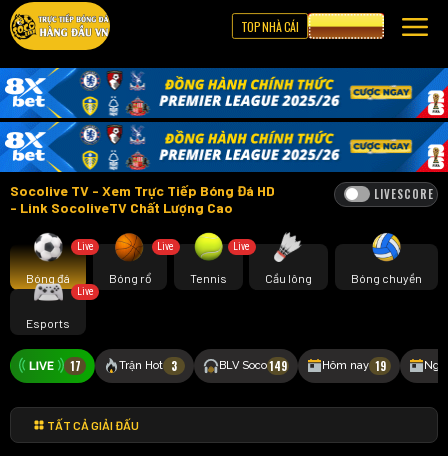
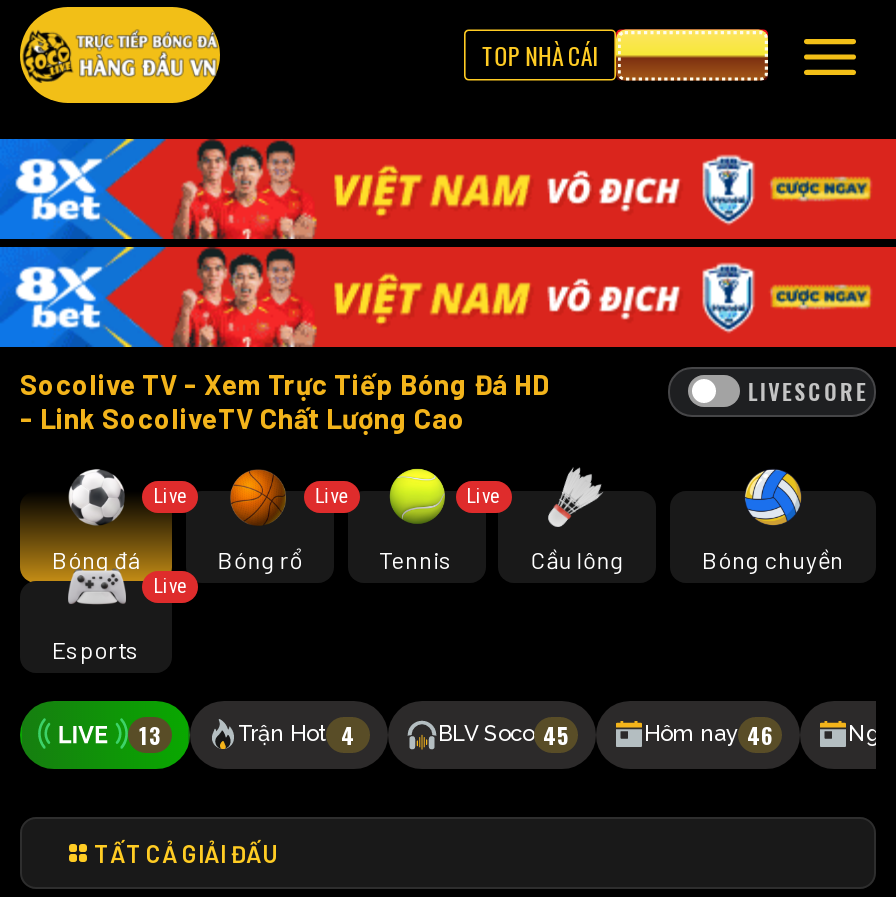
[4,67,445,173] [image] -> [10,137,890,349] [image]
[69,357,385,373] 17 | Trận Hot | 3 | BLV Soco 149 | Hôm nay 19 -> [139,718,773,750] 13 | Trận Hot 4 | BLV Soco 45 | Hôm nay 46

